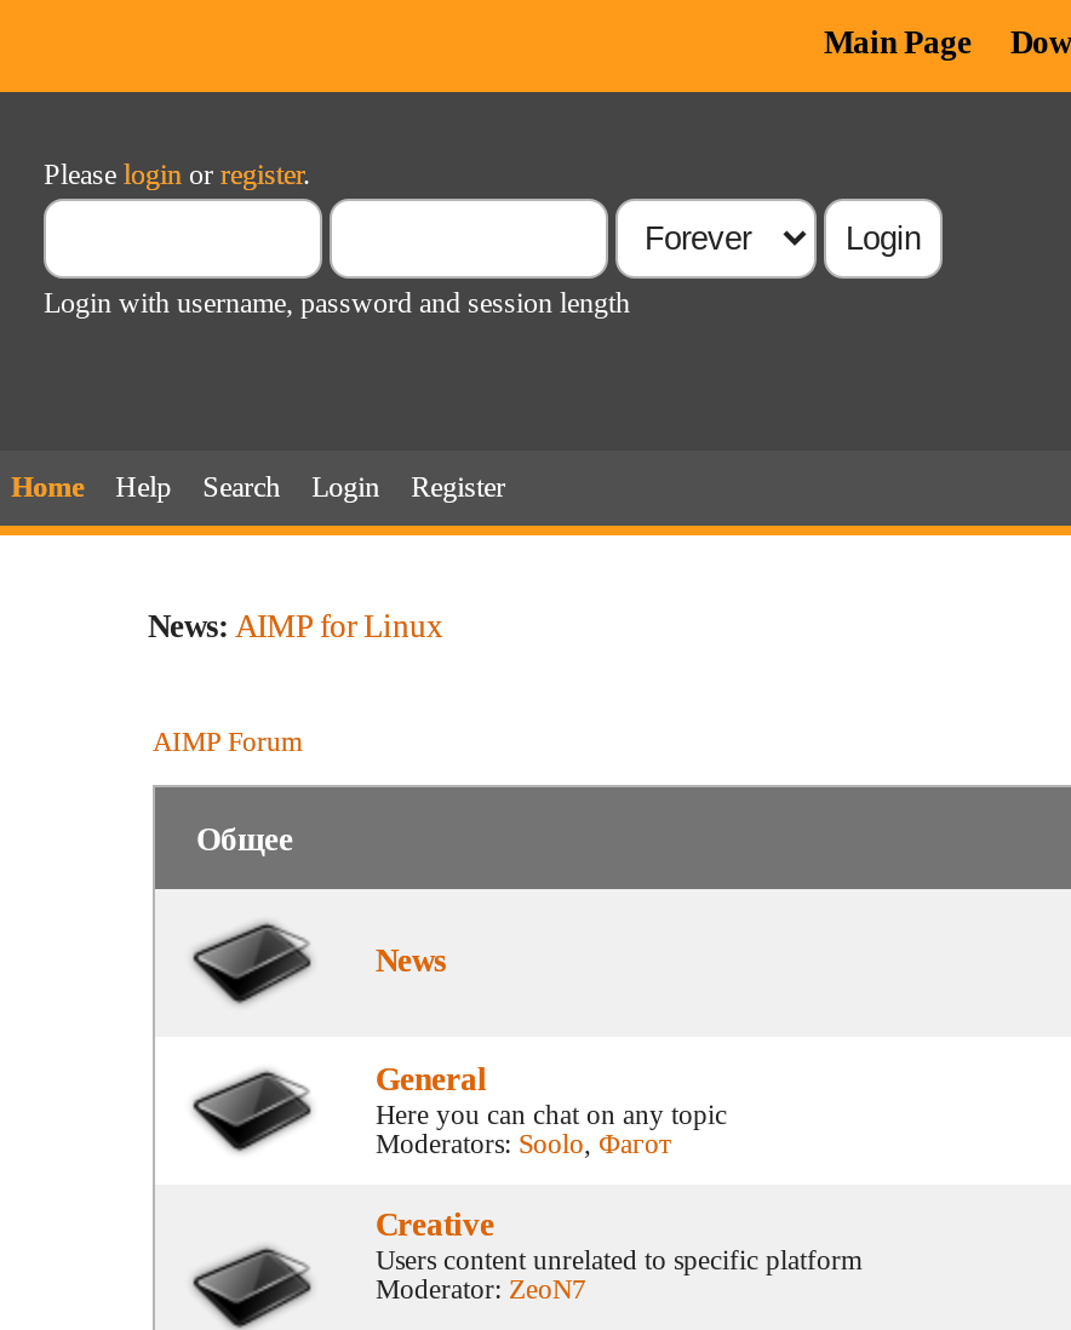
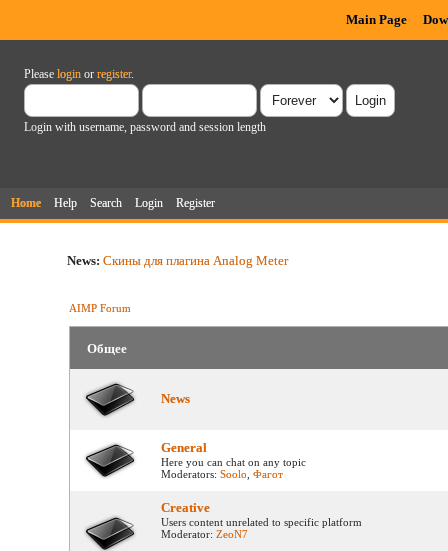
[148,608,443,644] News: AIMP for Linux -> [67,253,288,268] News: Скины для плагина Analog Meter

